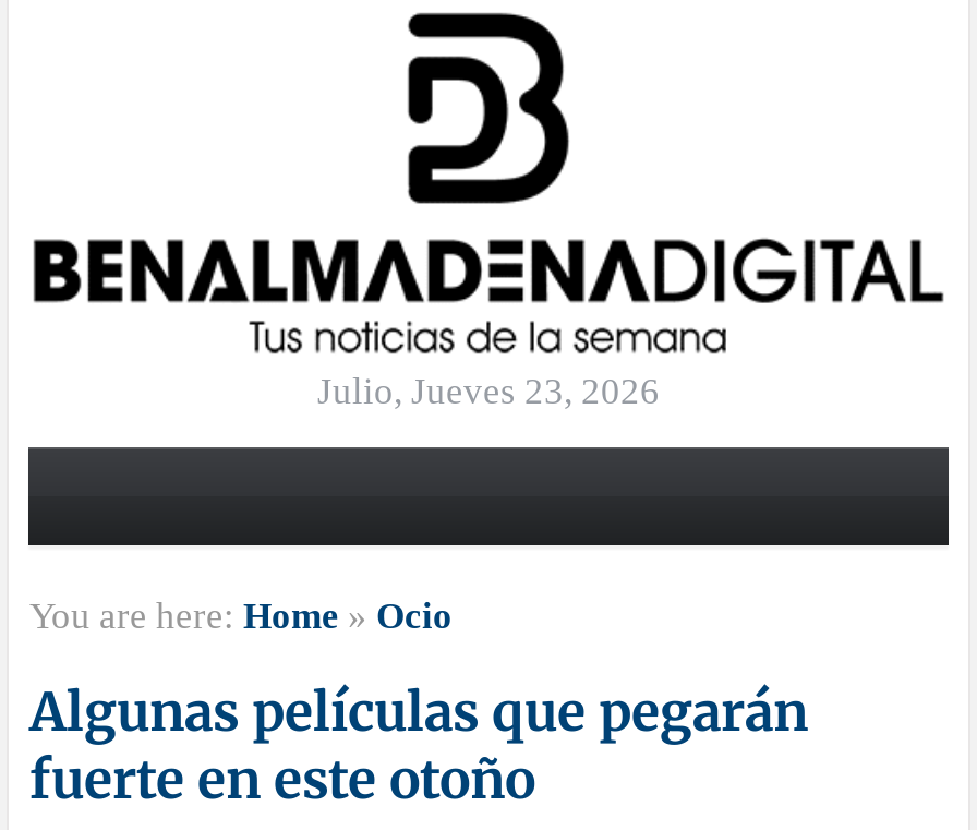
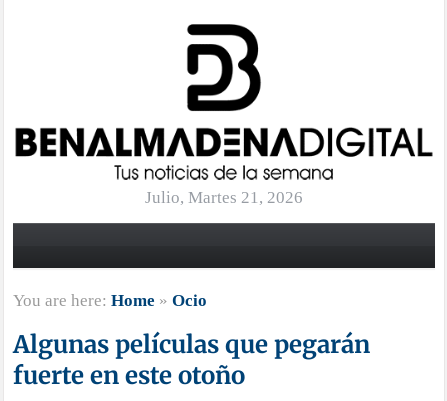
[317,370,660,412] Julio, Jueves 23, 2026 -> [145,188,303,207] Julio, Martes 21, 2026

